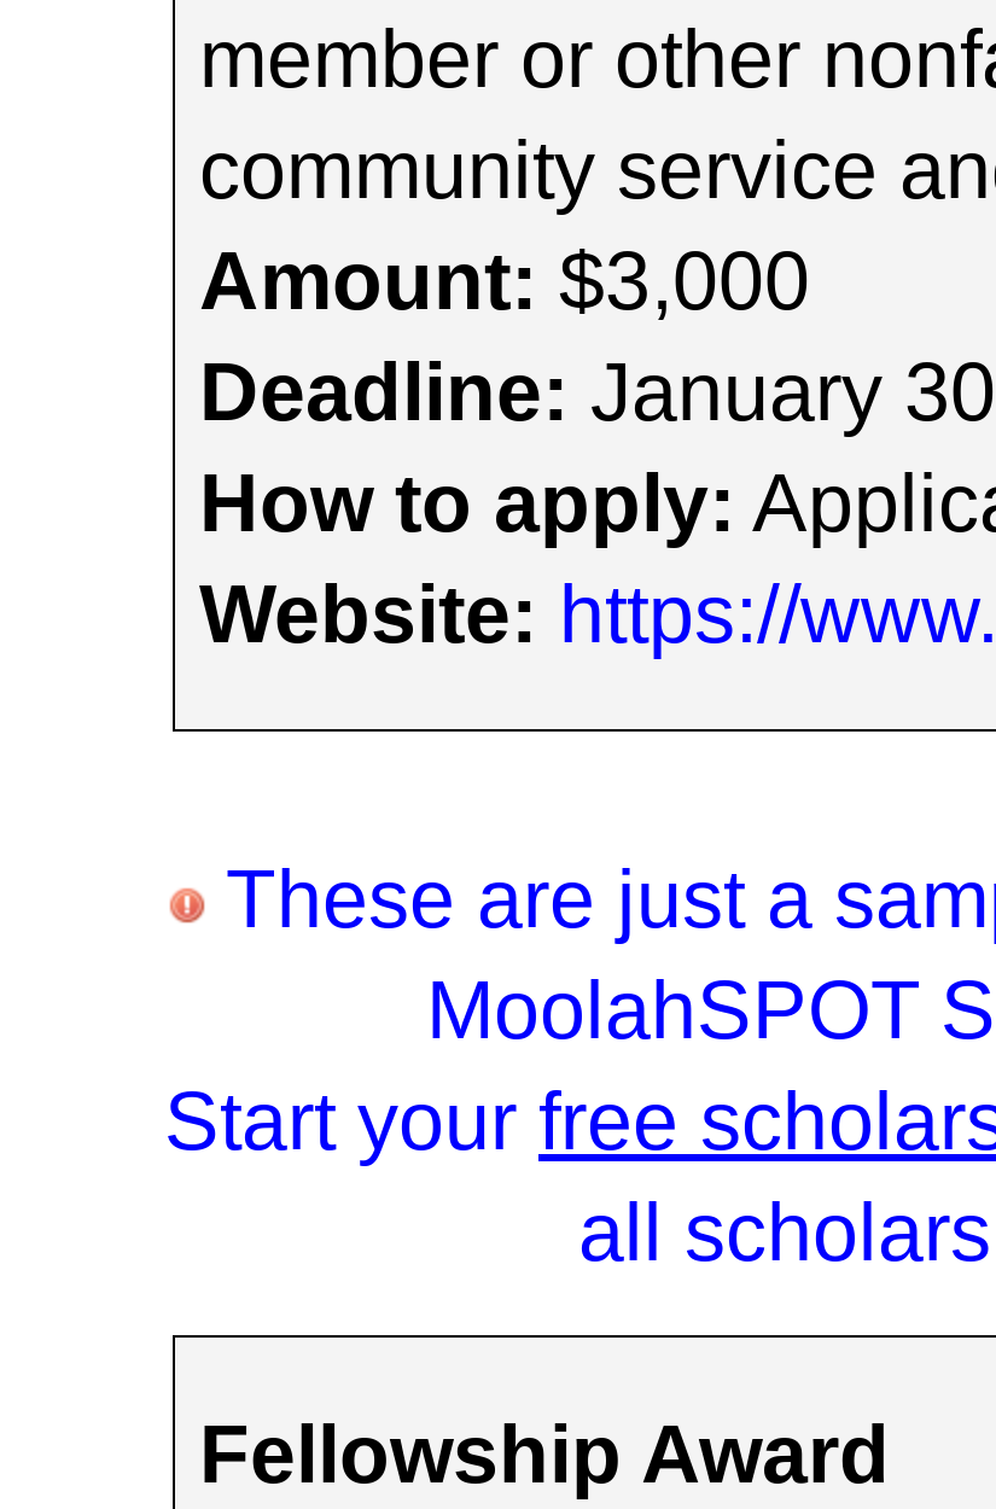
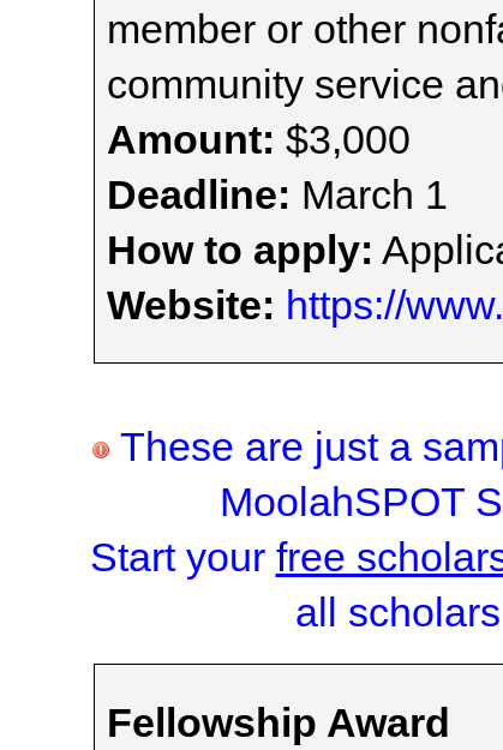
[199,345,996,437] Deadline: January 30 -> [107,172,448,217] Deadline: March 1

